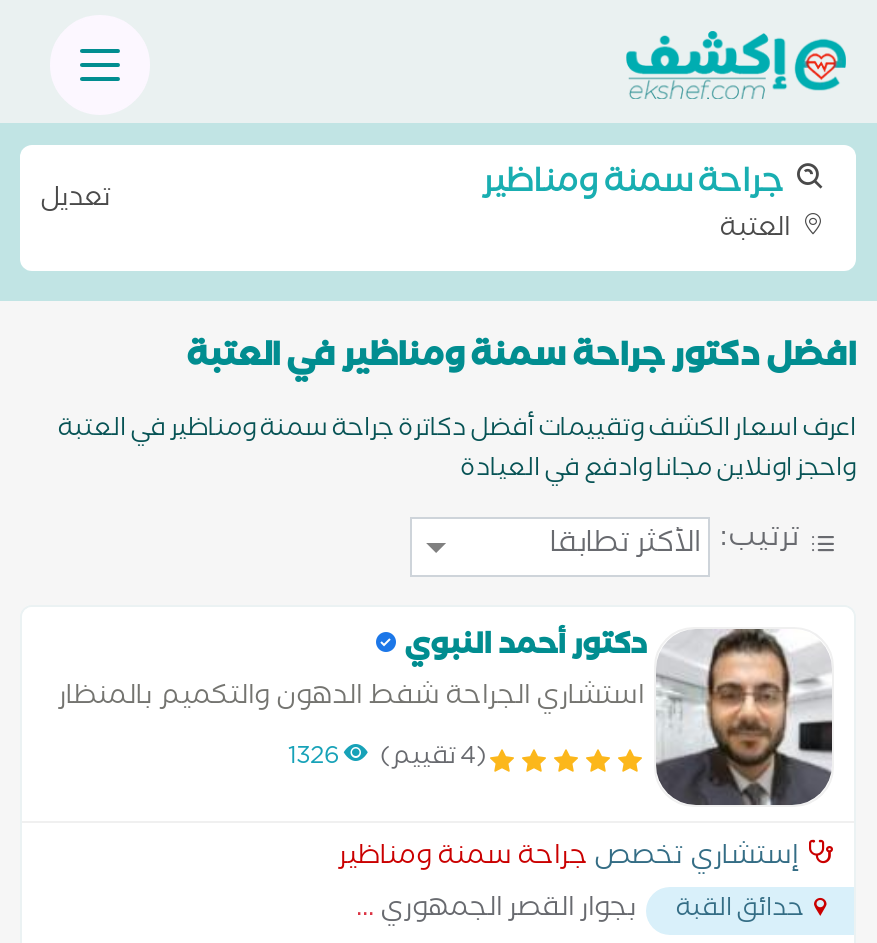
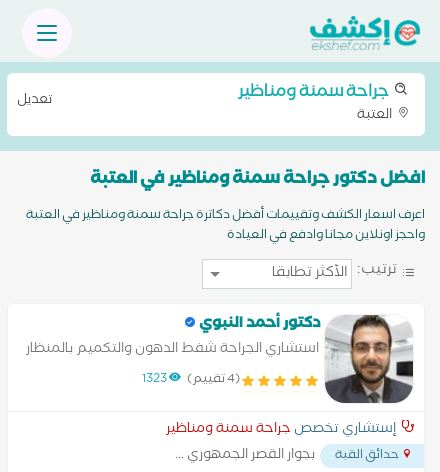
[288,737,340,783] 1326 -> [142,369,167,392] 1323

